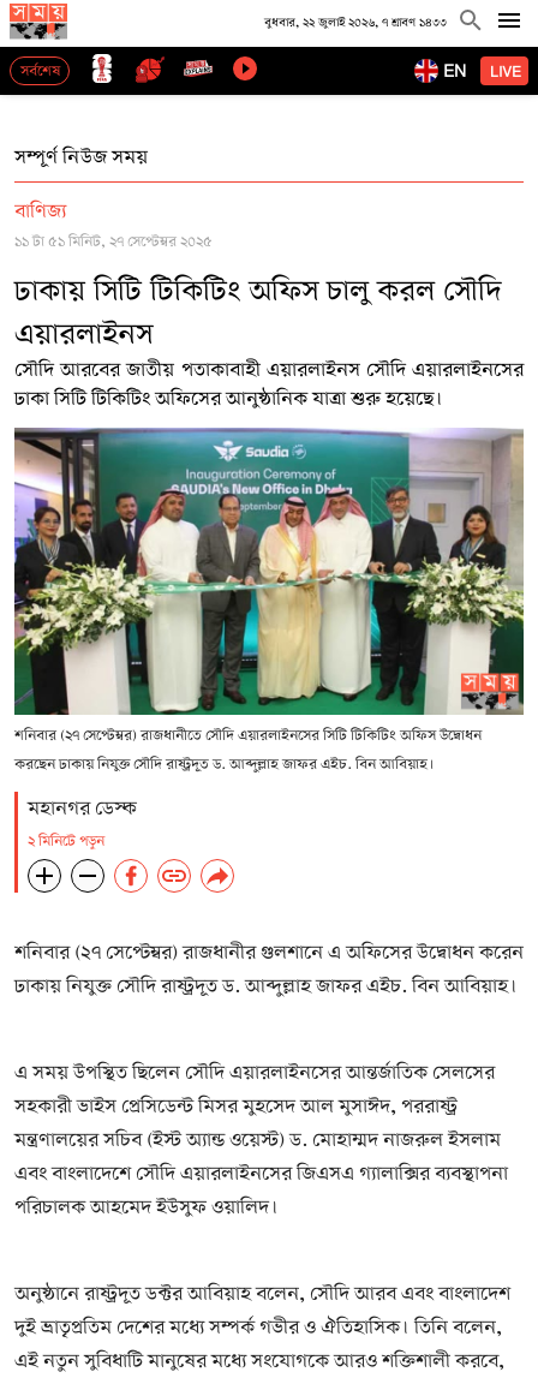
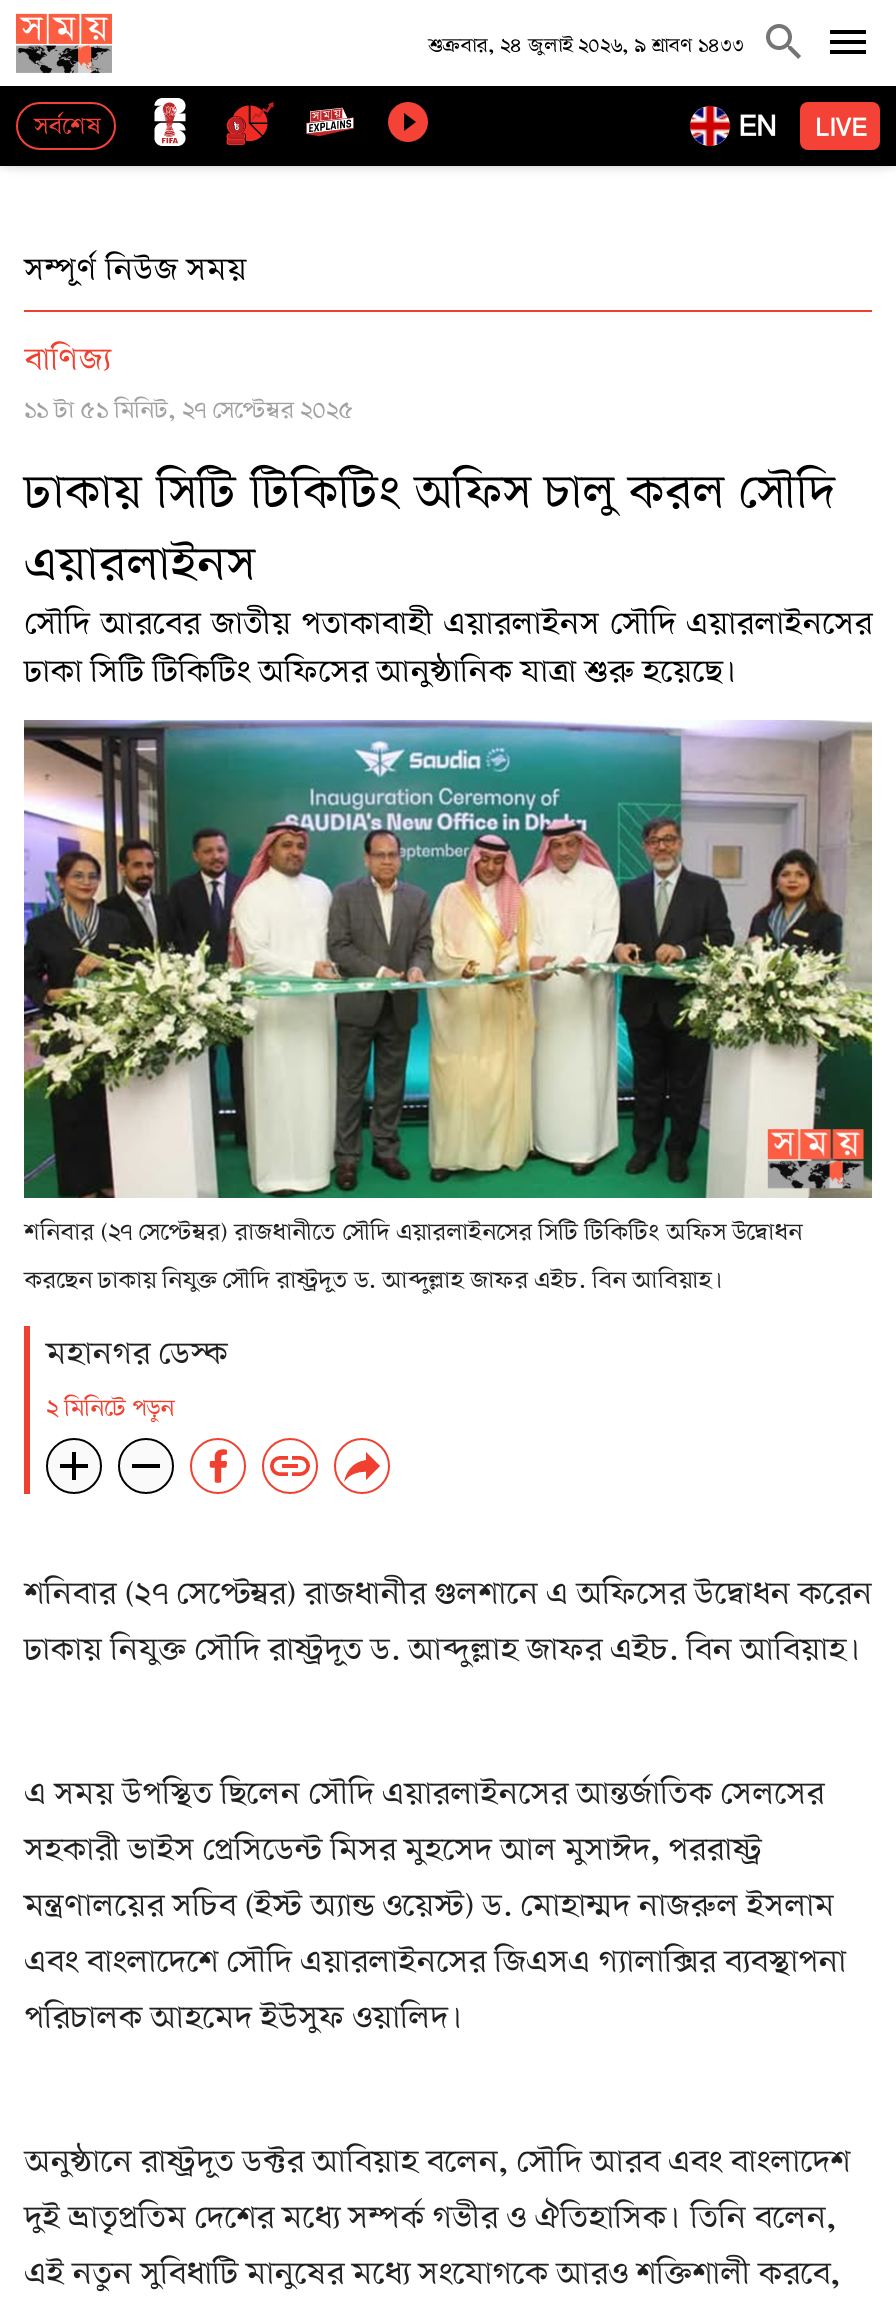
[264,14,447,30] বুধবার, ২২ জুলাই ২০২৬, ৭ শ্রাবণ ১৪৩৩ -> [428,32,744,58] শুক্রবার, ২৪ জুলাই ২০২৬, ৯ শ্রাবণ ১৪৩৩

